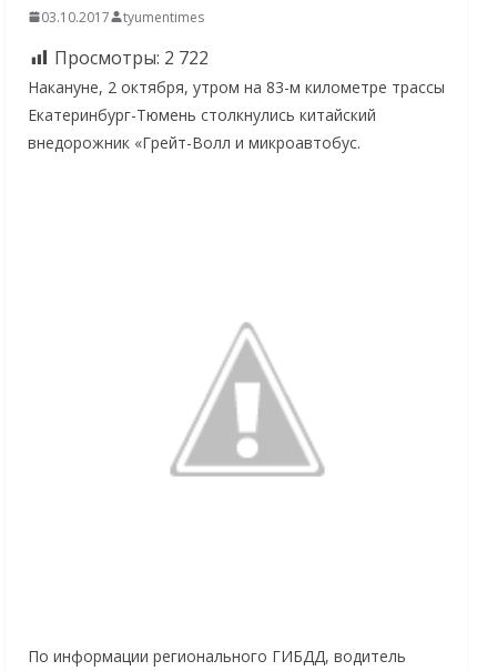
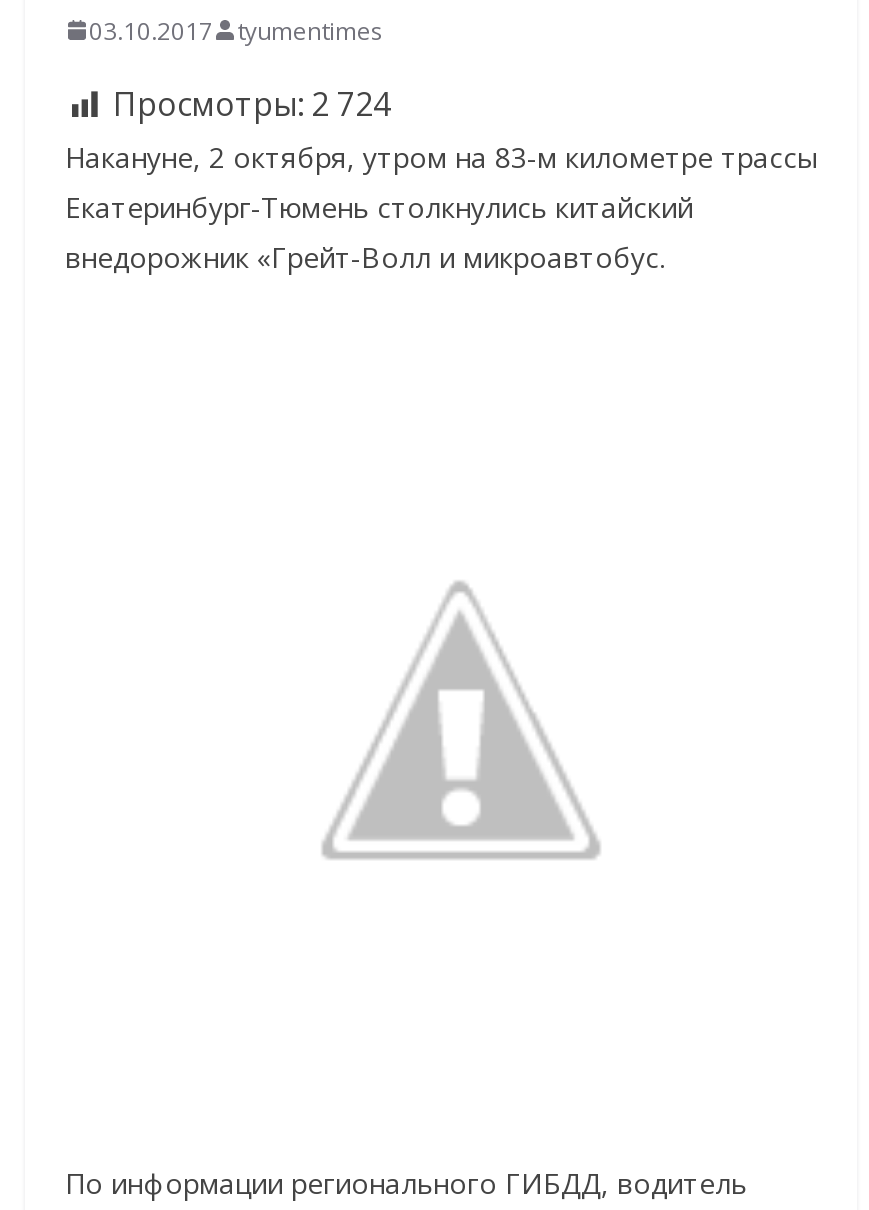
[54,45,209,70] Просмотры: 2 722 -> [113,82,391,126] Просмотры: 2 724

